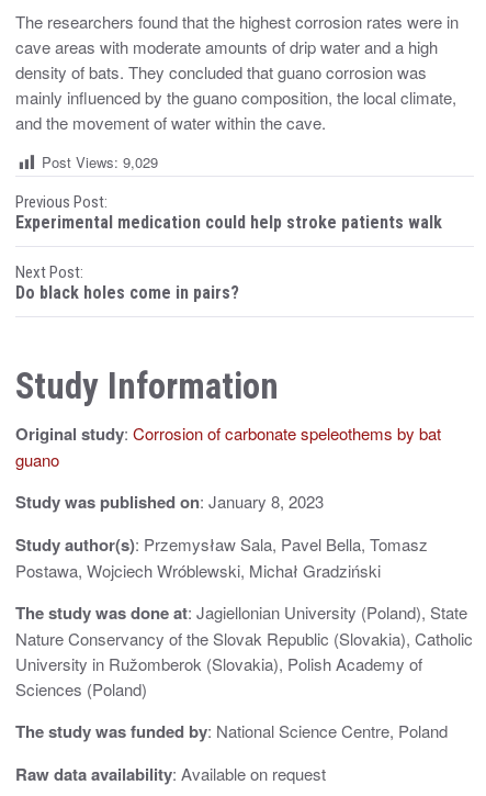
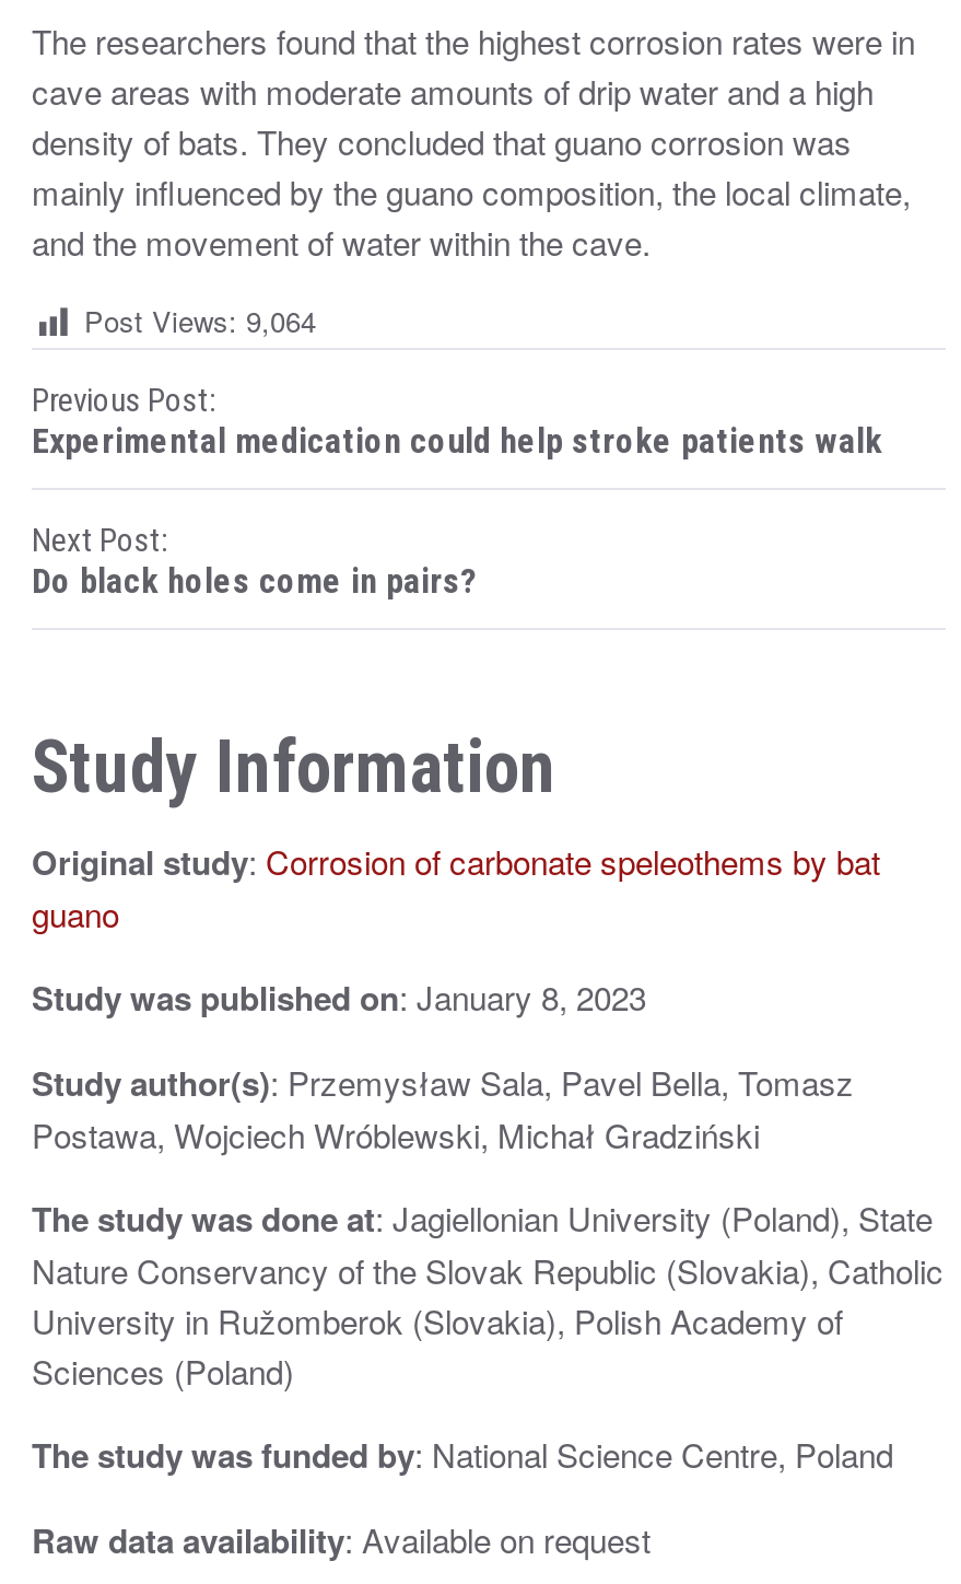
[42,152,158,172] Post Views: 9,029 -> [84,300,316,342] Post Views: 9,064

